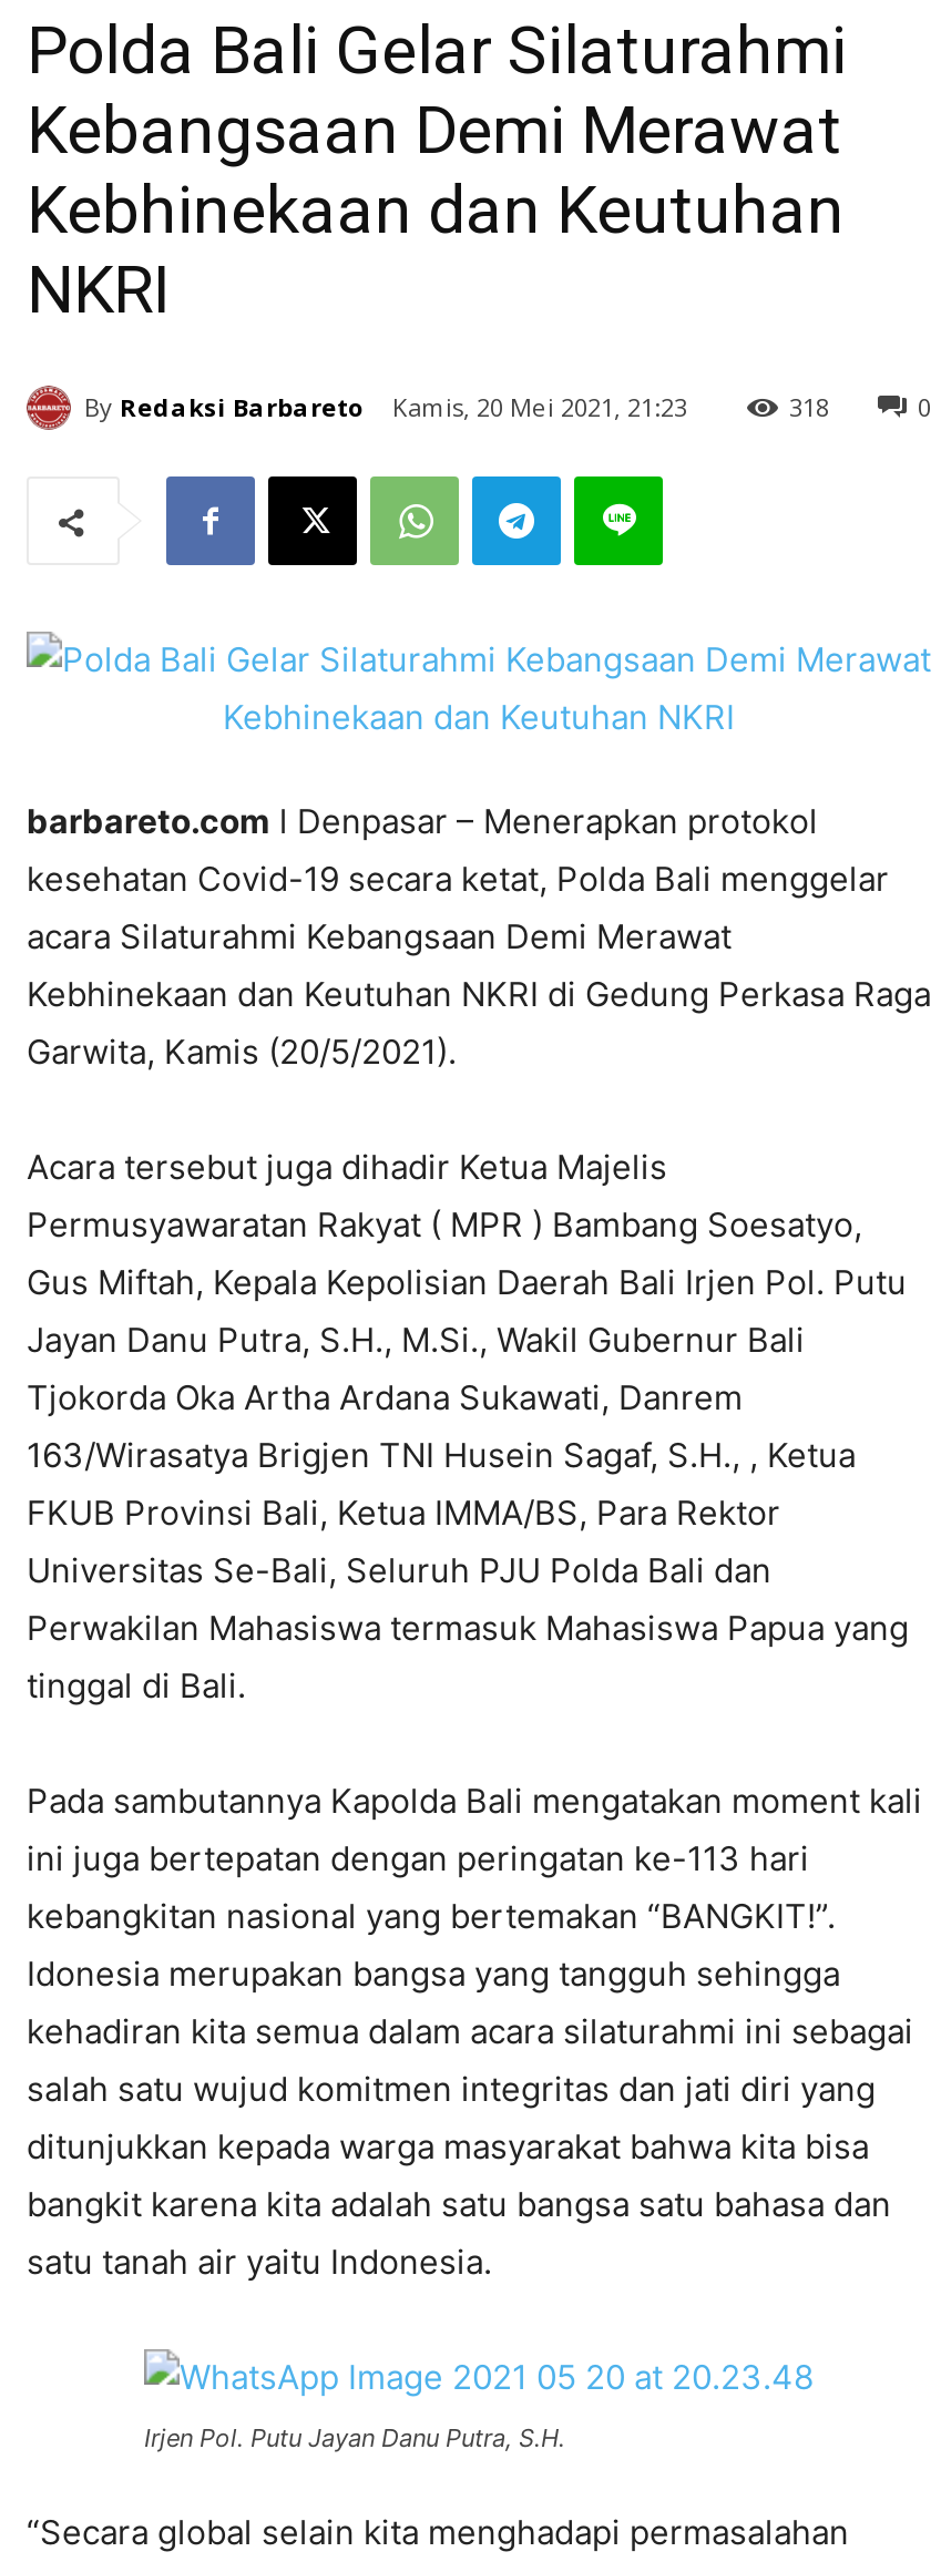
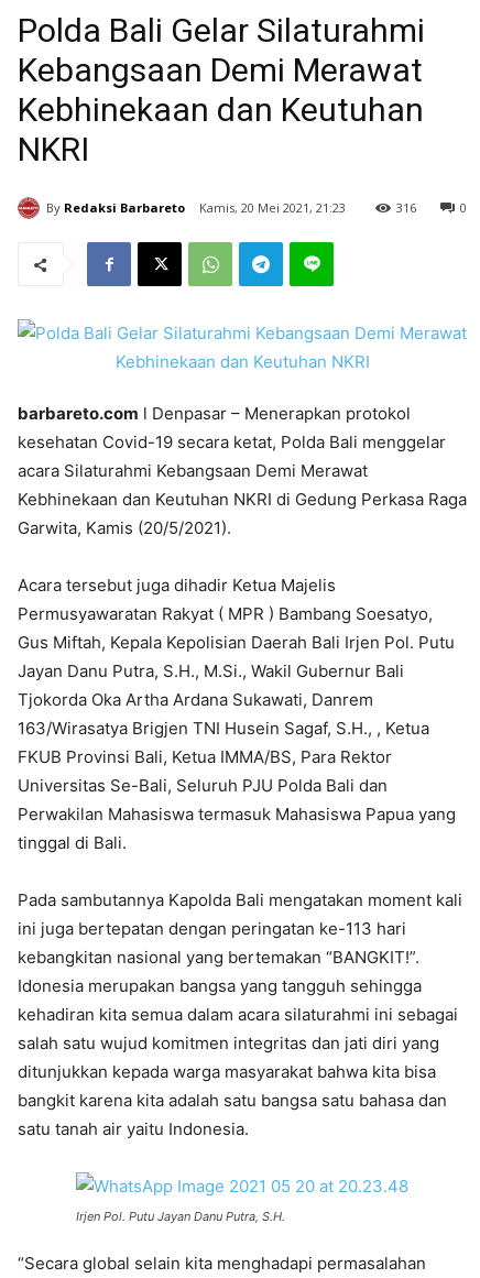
[789,390,829,424] 318 -> [396,199,416,216] 316

